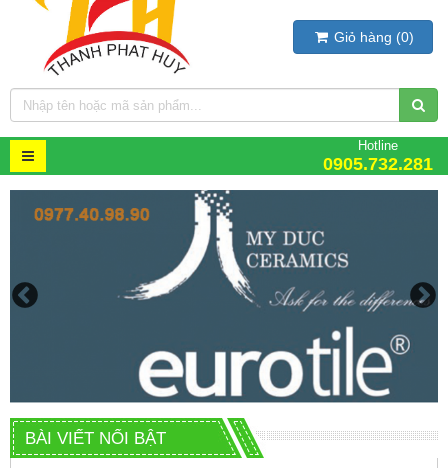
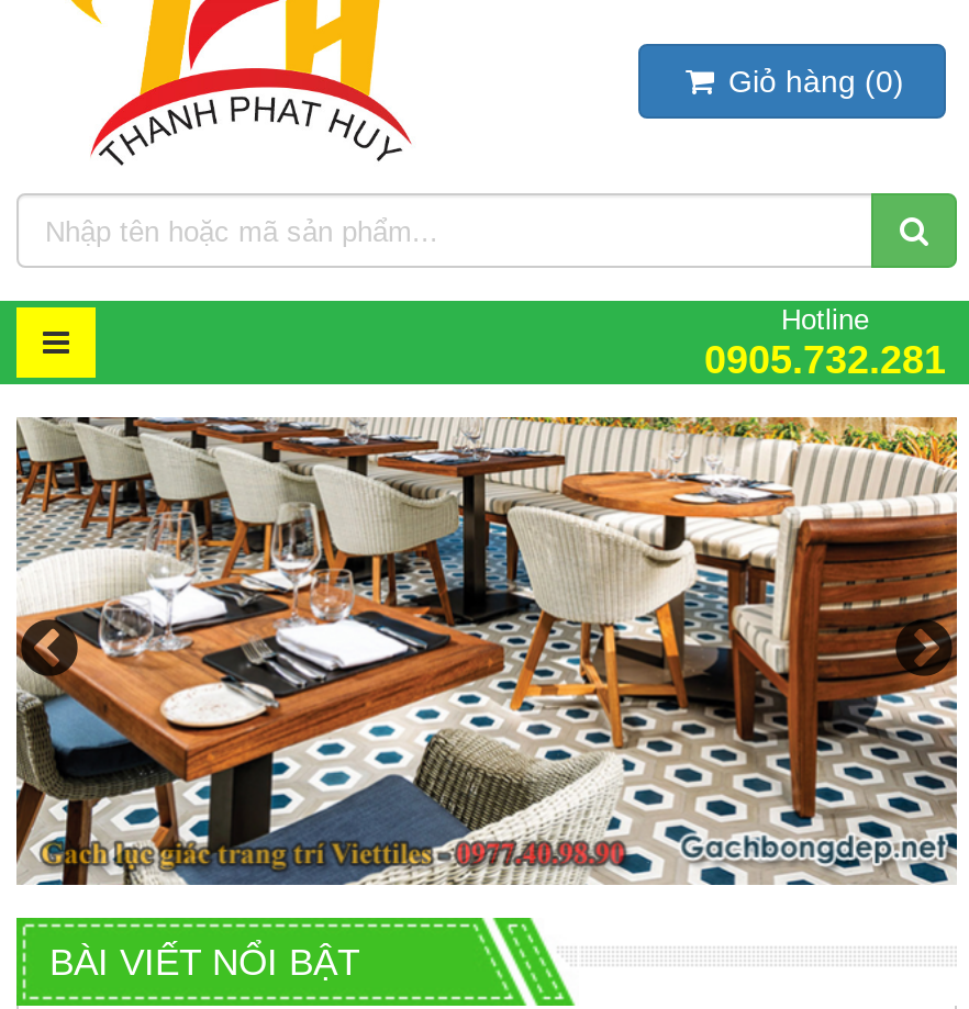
[9,189,439,403] [image] -> [14,415,959,887] [image]

